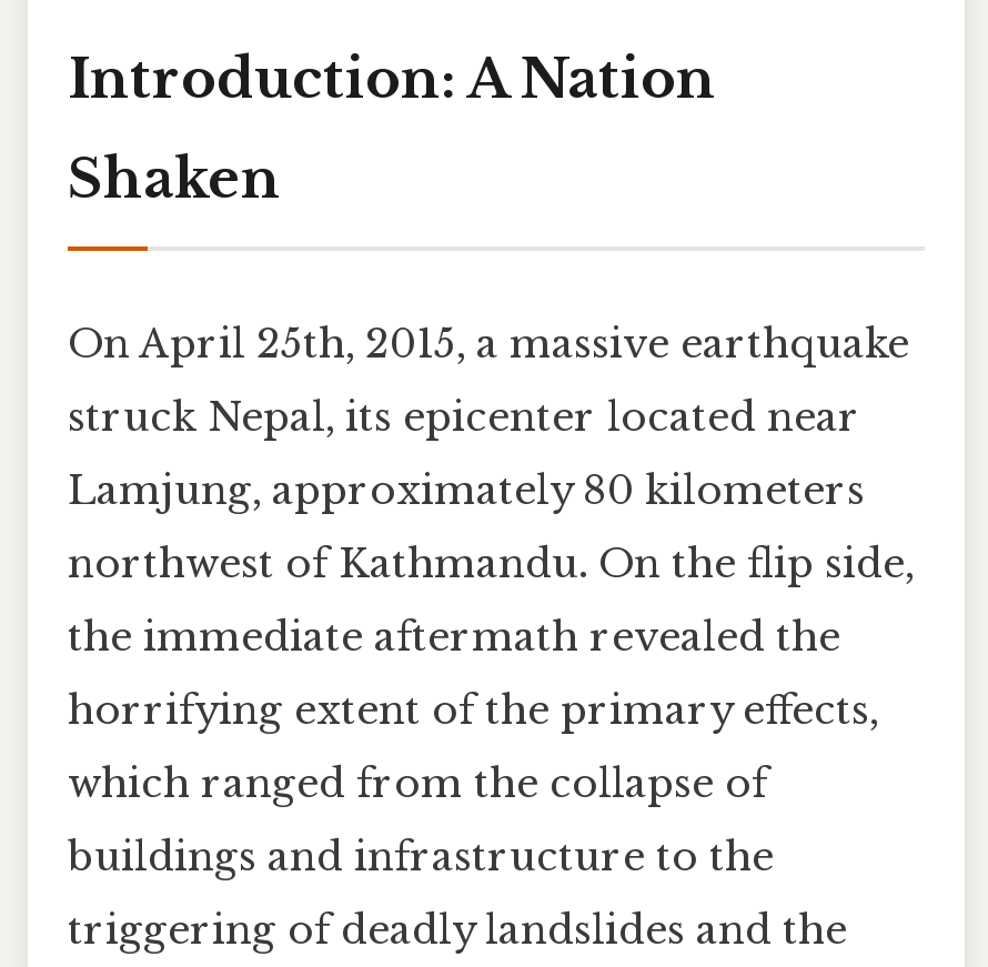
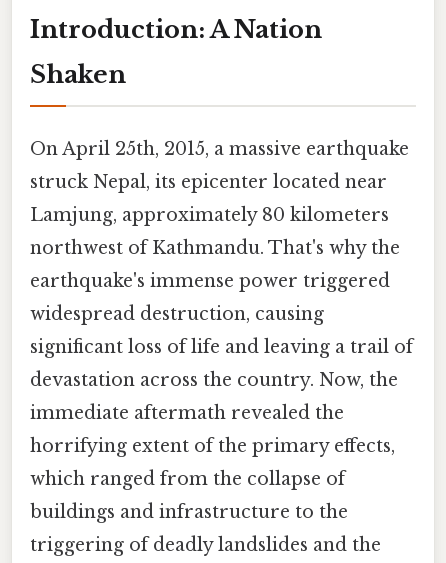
[68,539,914,661] northwest of Kathmandu. On the flip side, | the immediate aftermath revealed the -> [30,237,413,424] northwest of Kathmandu. That's why the | earthquake's immense power triggered | widespread destruction, causing | significant loss of life and leaving a trail of | devastation across the country. Now, the | immediate aftermath revealed the

